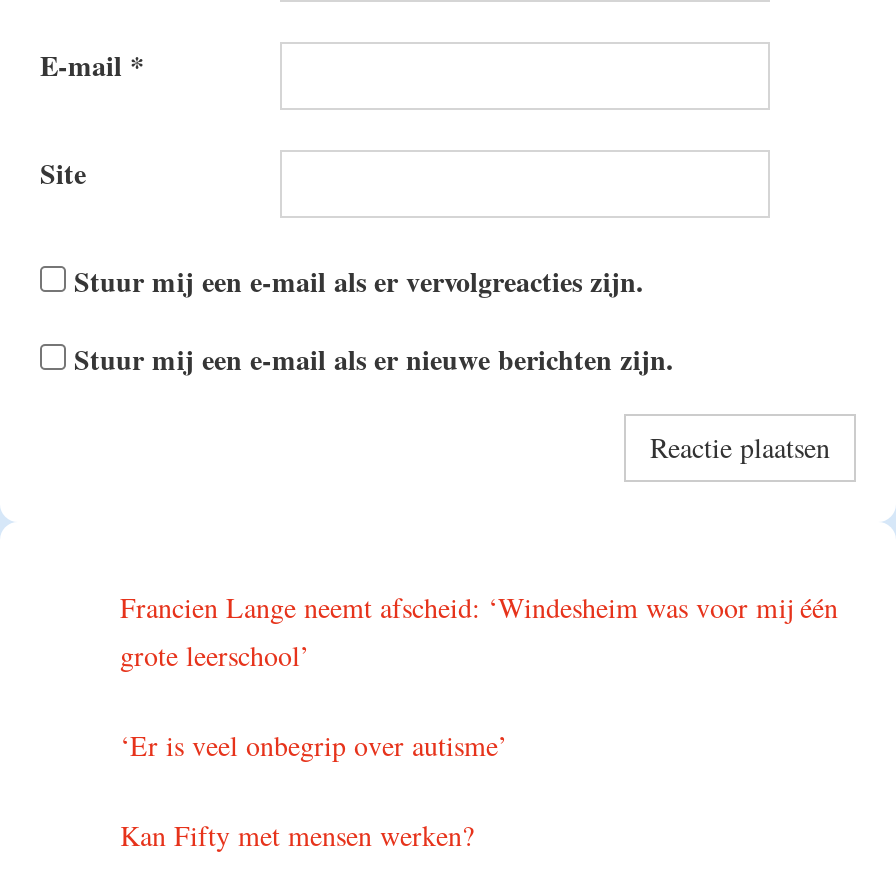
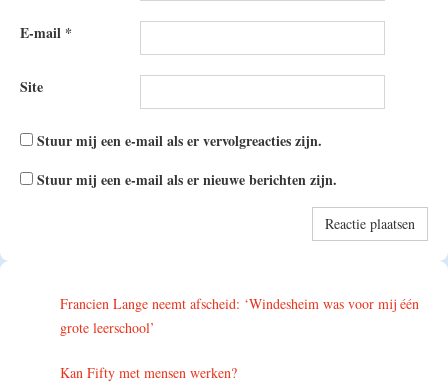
[120,725,508,763] ‘Er is veel onbegrip over autisme’ -> none

